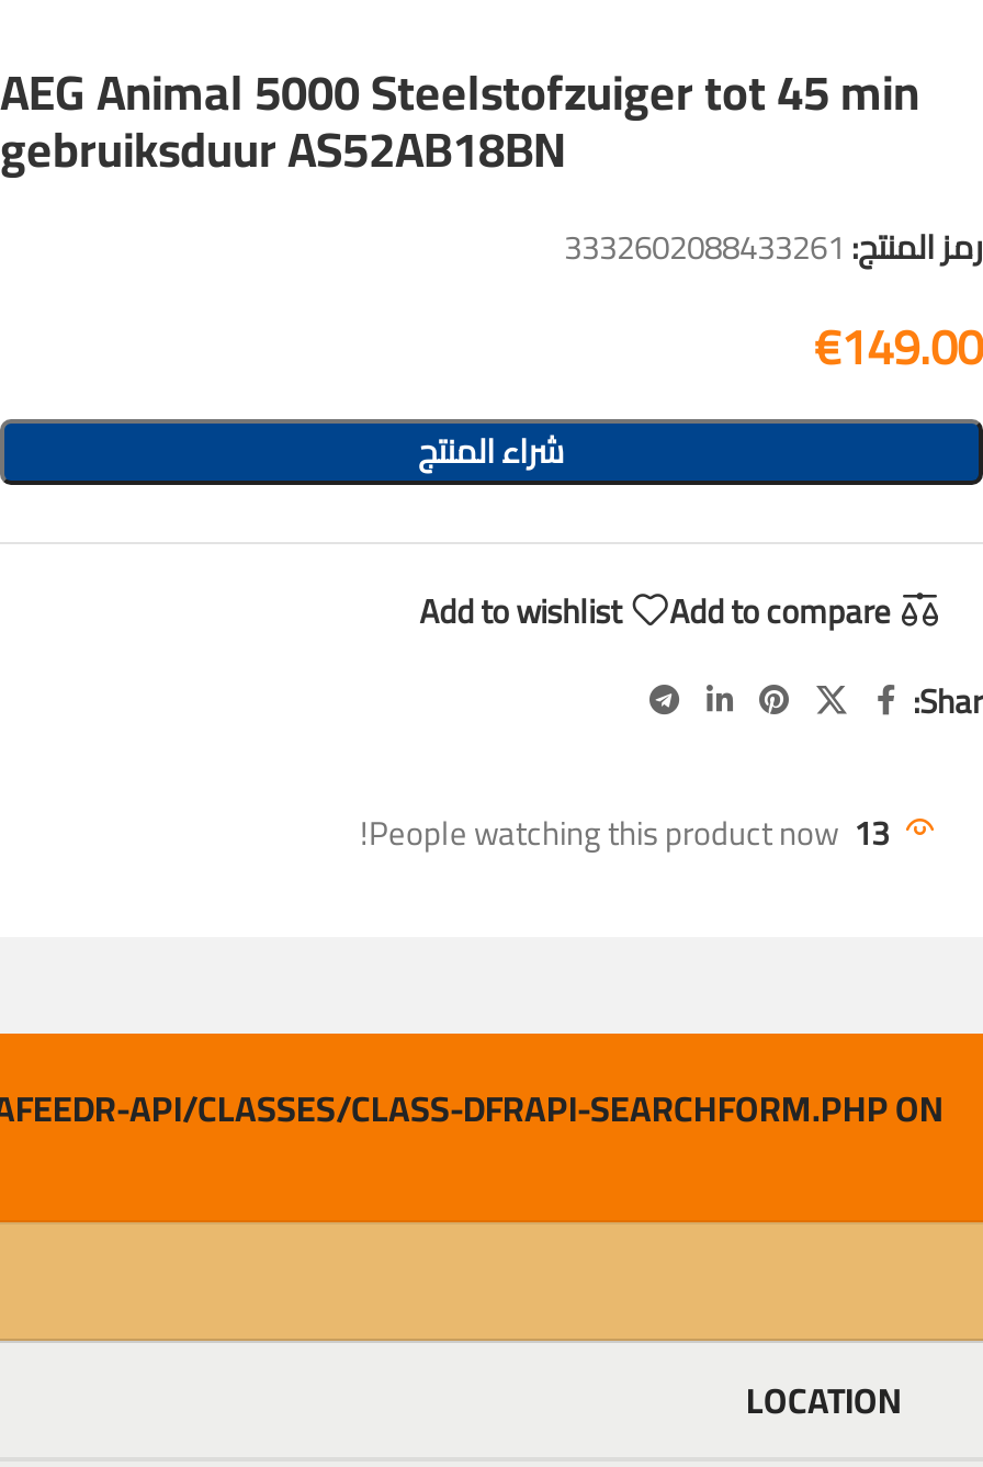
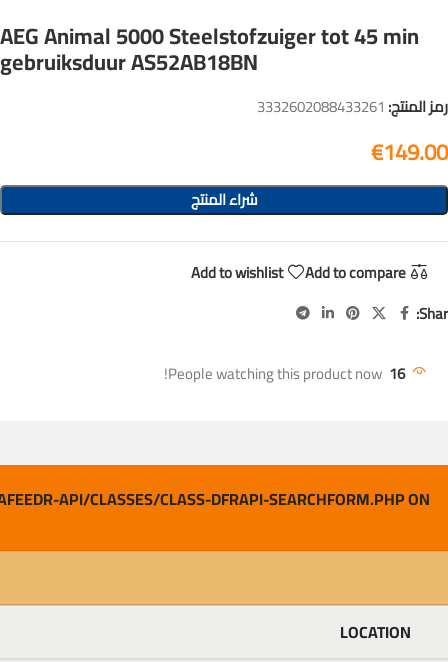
[369,801,889,865] People watching this product now! 13 -> [168,359,405,388] People watching this product now! 16

